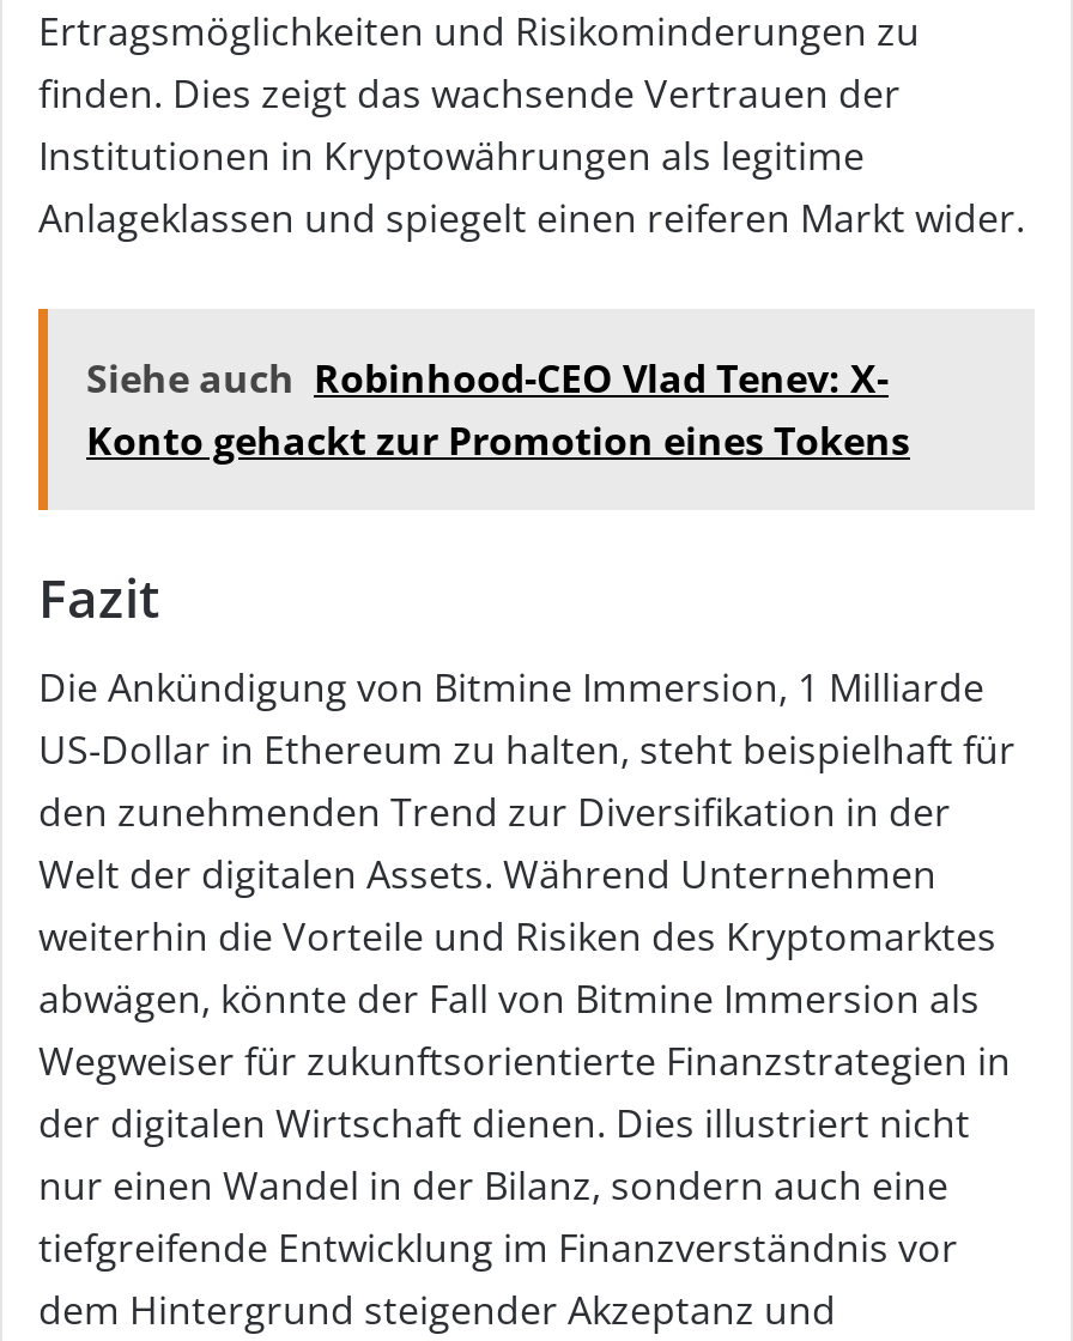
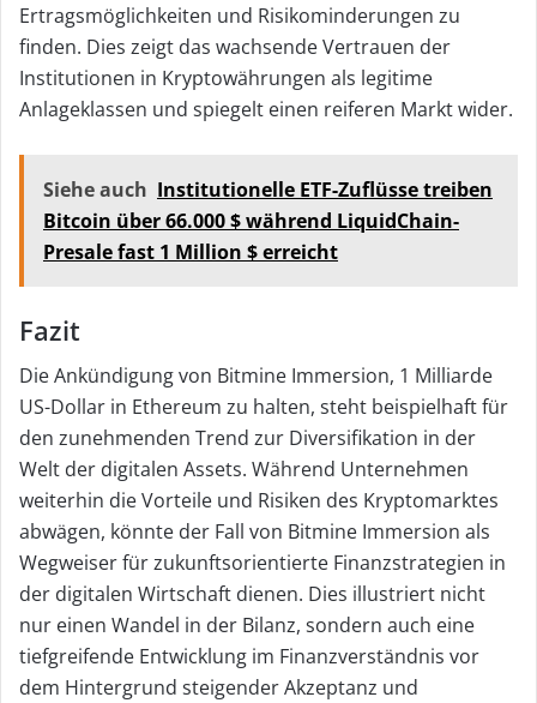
[86,352,910,467] Siehe auch Robinhood-CEO Vlad Tenev: X- | Konto gehackt zur Promotion eines Tokens -> [43,177,493,265] Siehe auch Institutionelle ETF-Zuflüsse treiben | Bitcoin über 66.000 $ während LiquidChain- | Presale fast 1 Million $ erreicht

